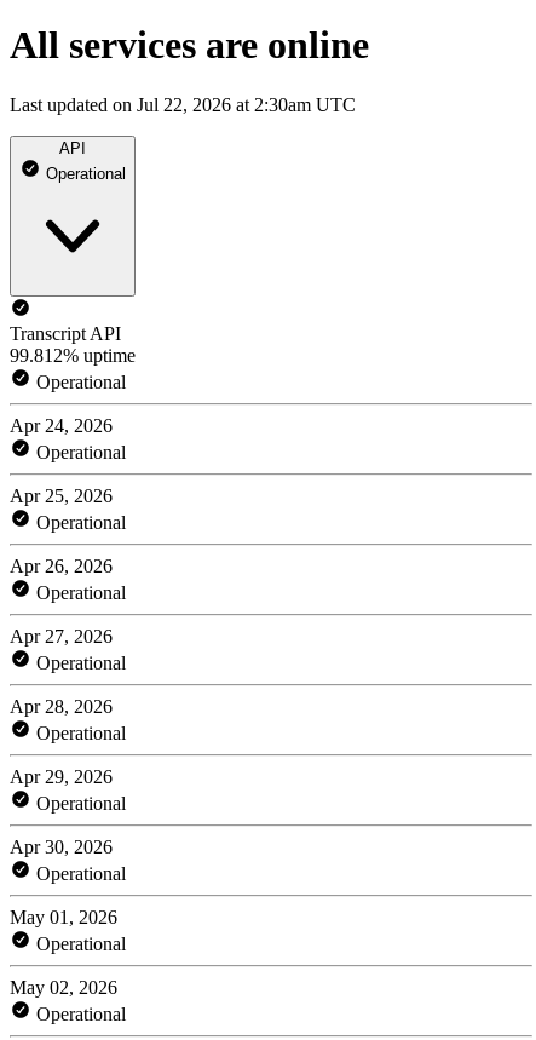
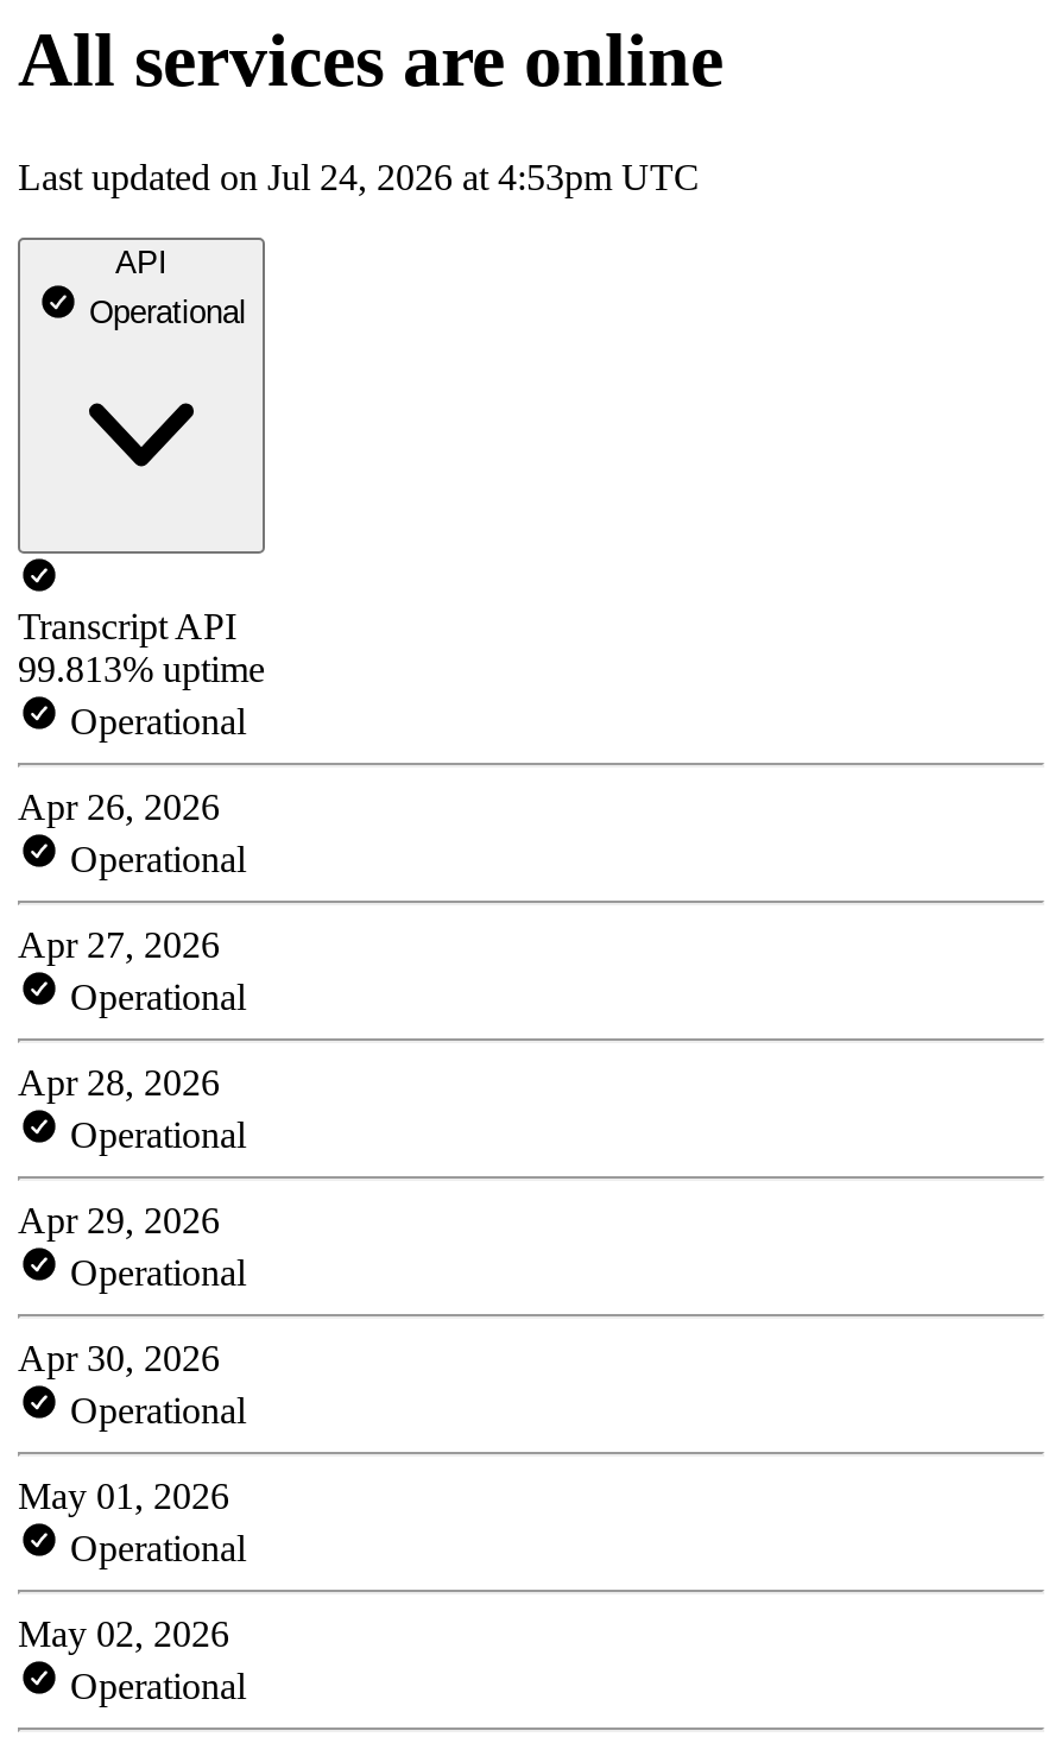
[10,94,356,115] Last updated on Jul 22, 2026 at 2:30am UTC -> [18,157,700,197] Last updated on Jul 24, 2026 at 4:53pm UTC
[10,345,136,506] 99.812% uptime | Operational | Apr 24, 2026 | Operational | Apr 25, 2026 -> [18,648,265,689] 99.813% uptime

